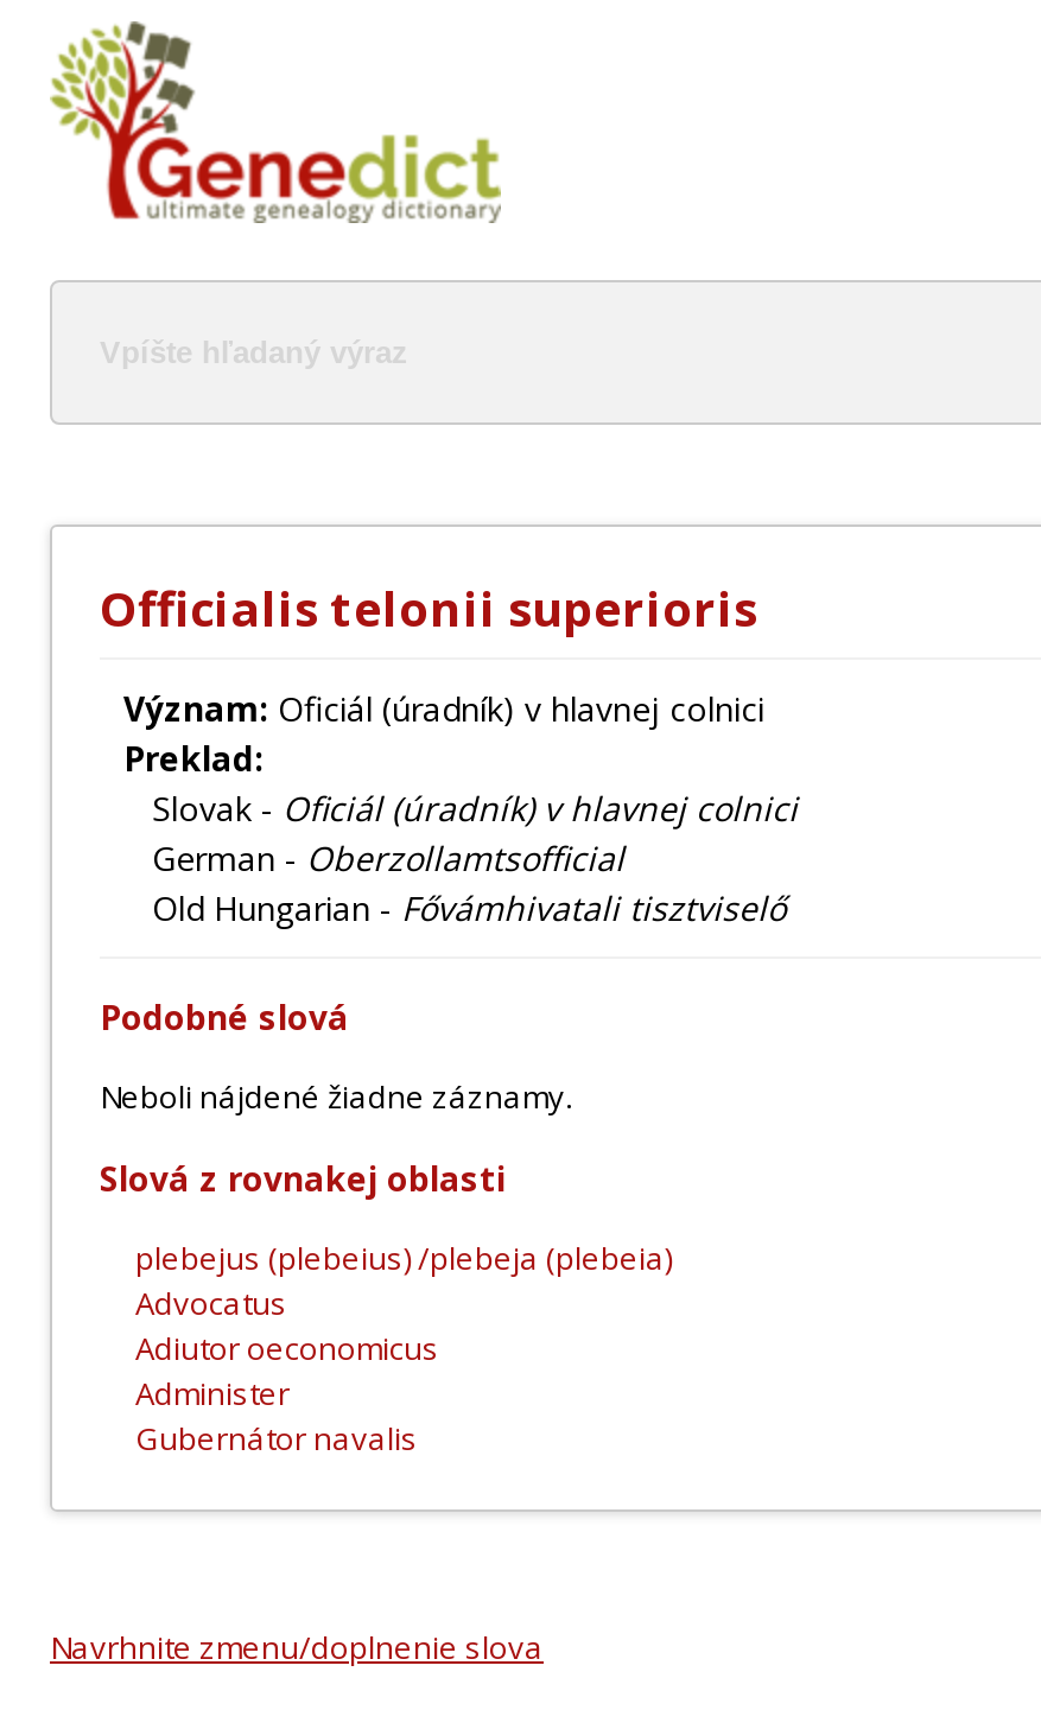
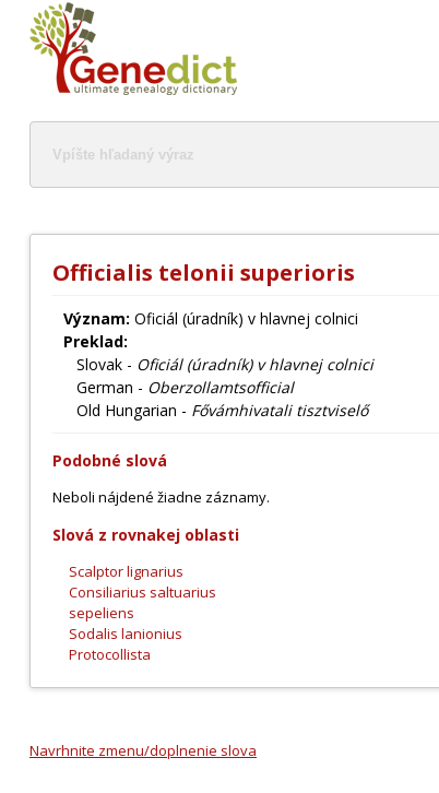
[135,1237,672,1460] plebejus (plebeius) /plebeja (plebeia) | Advocatus | Adiutor oeconomicus | Administer | Gubernátor navalis -> [69,561,216,664] Scalptor lignarius | Consiliarius saltuarius | sepeliens | Sodalis lanionius | Protocollista

